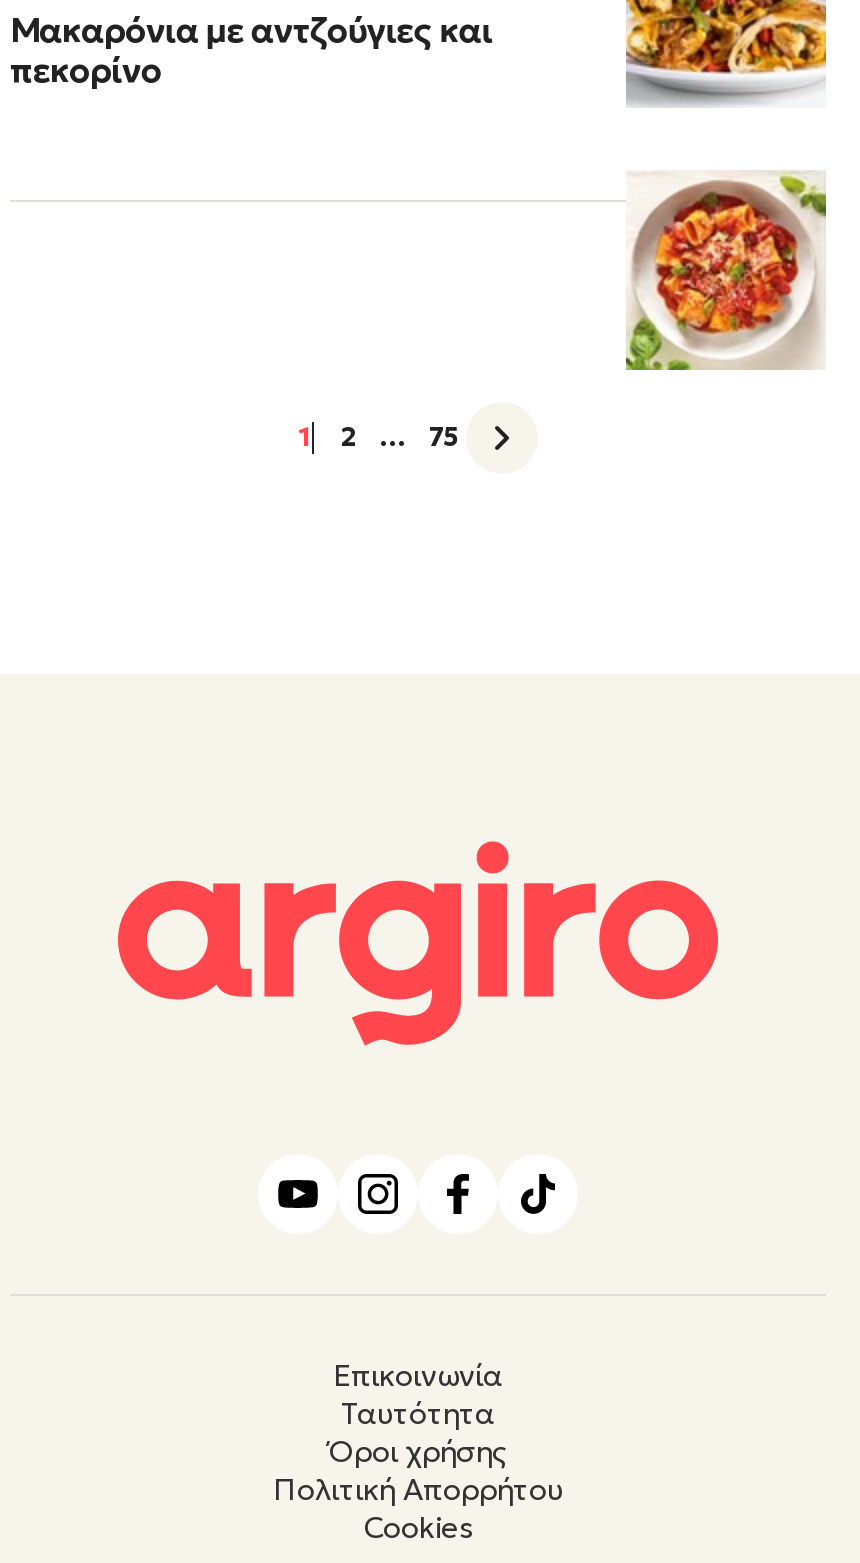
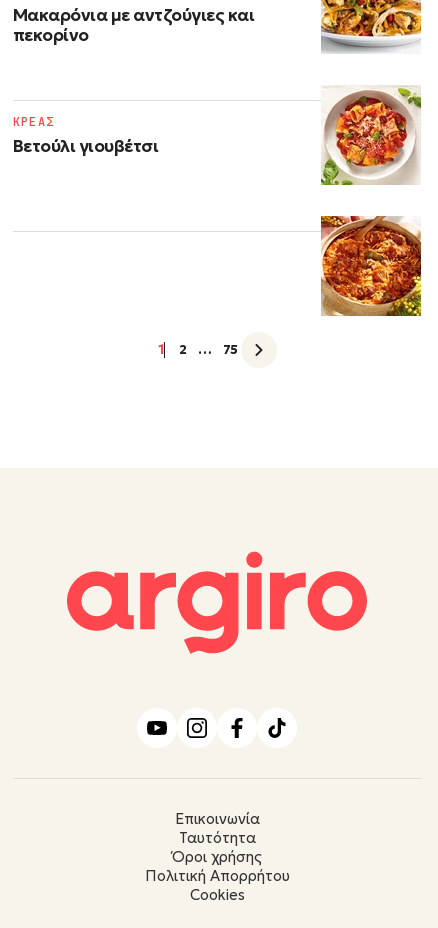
none -> [13,135,158,157] Βετούλι γιουβέτσι
none -> [13,114,54,130] ΚΡΕΑΣ
none -> [320,215,422,317] [image]

